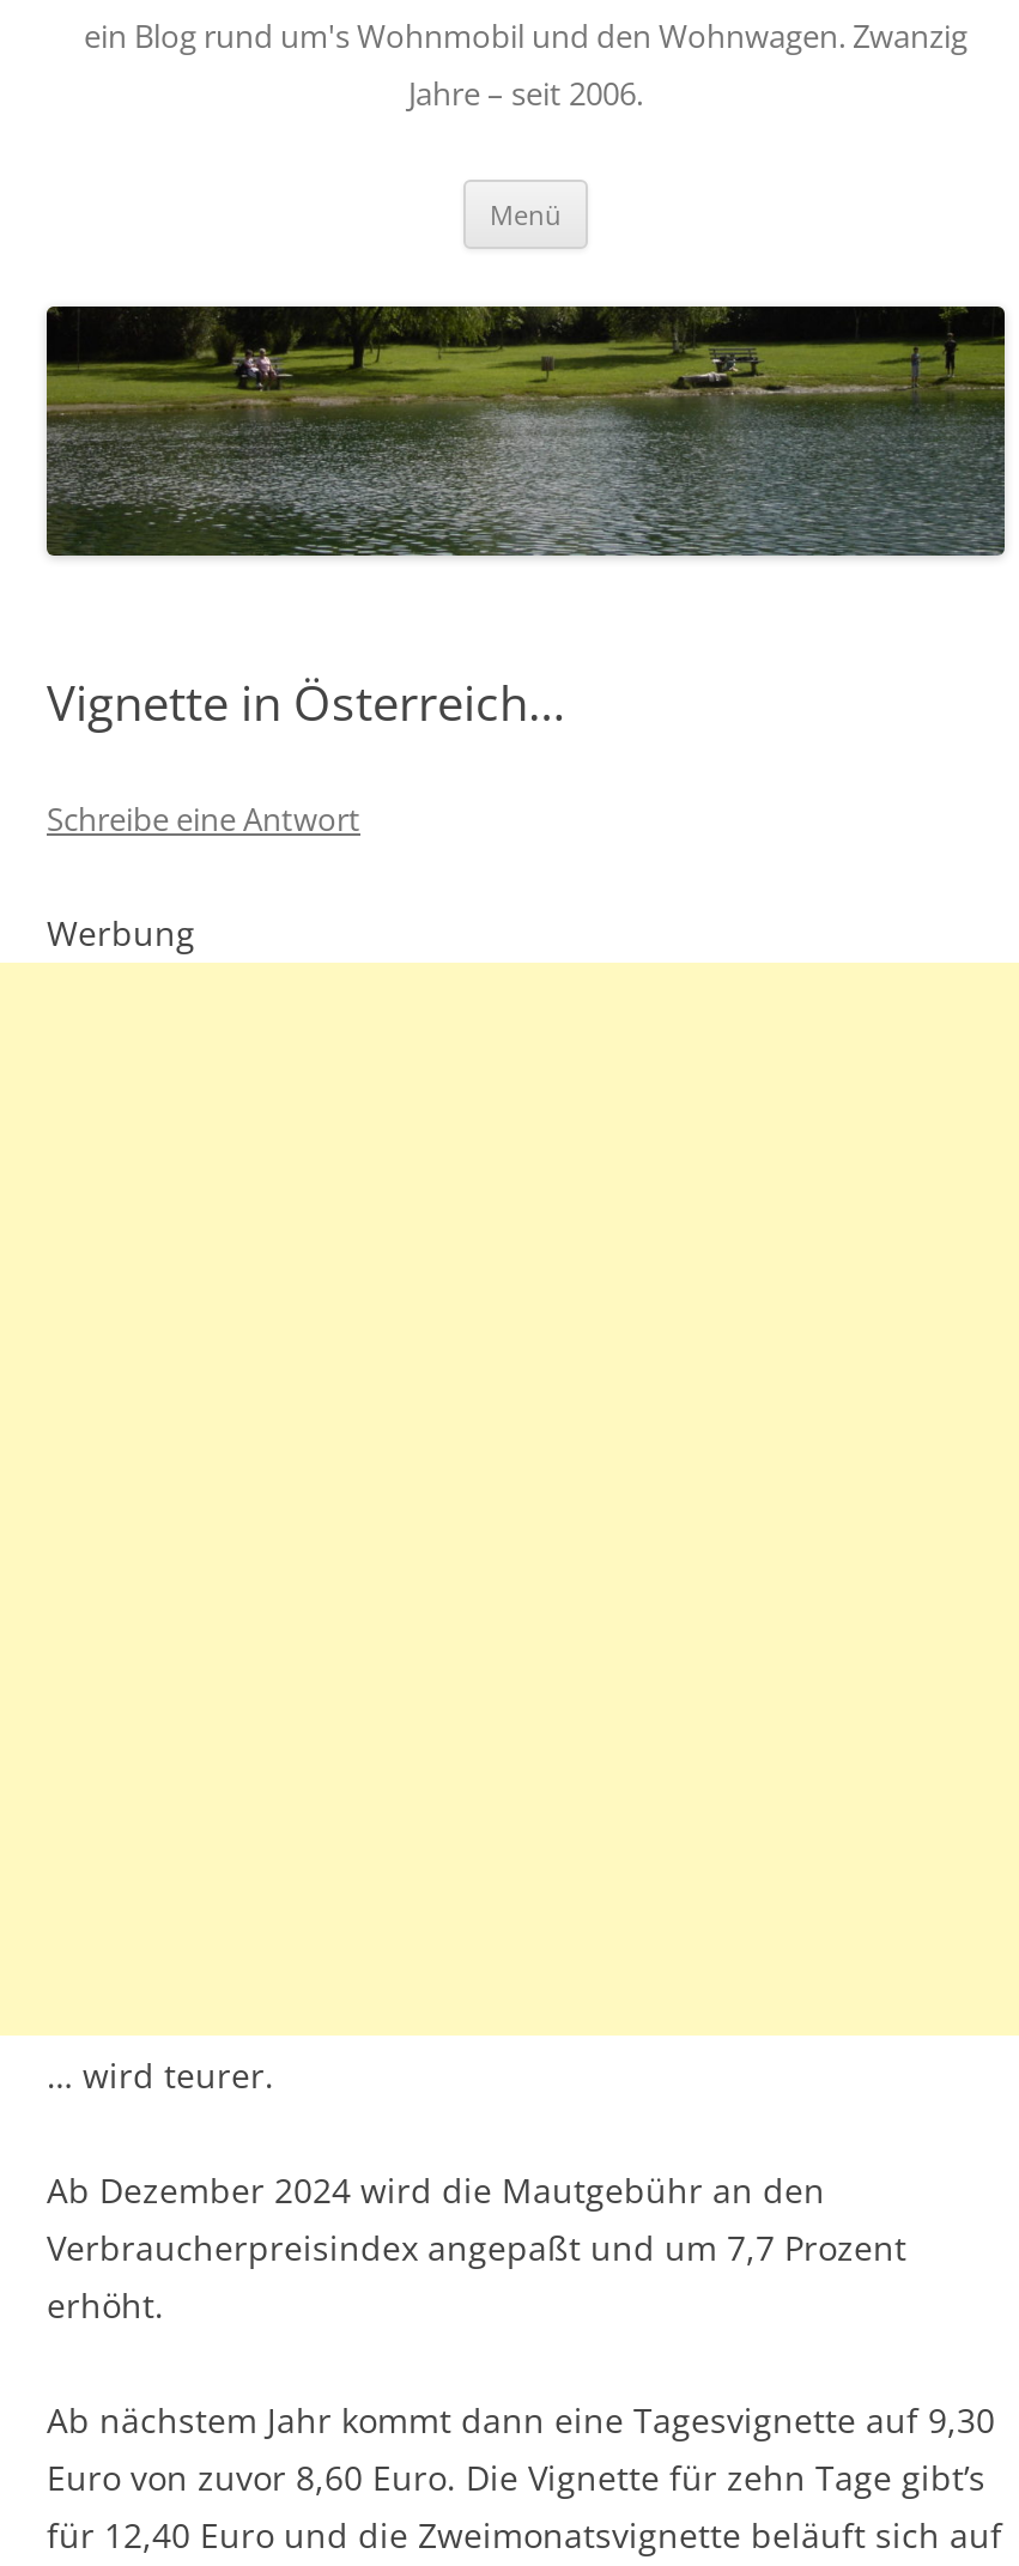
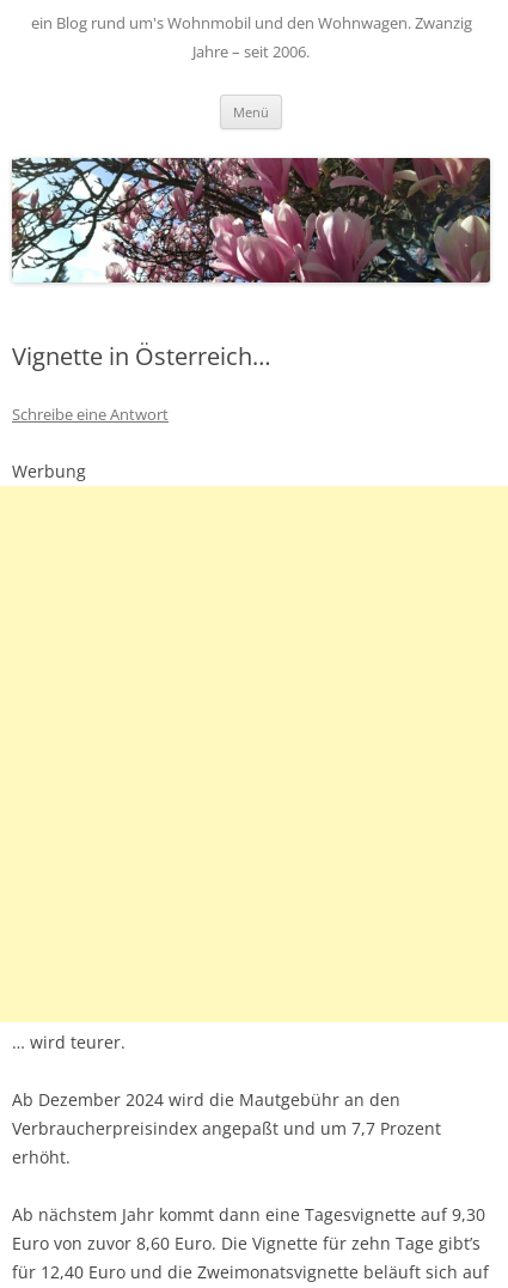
[44,304,1005,558] [image] -> [11,157,490,284] [image]

